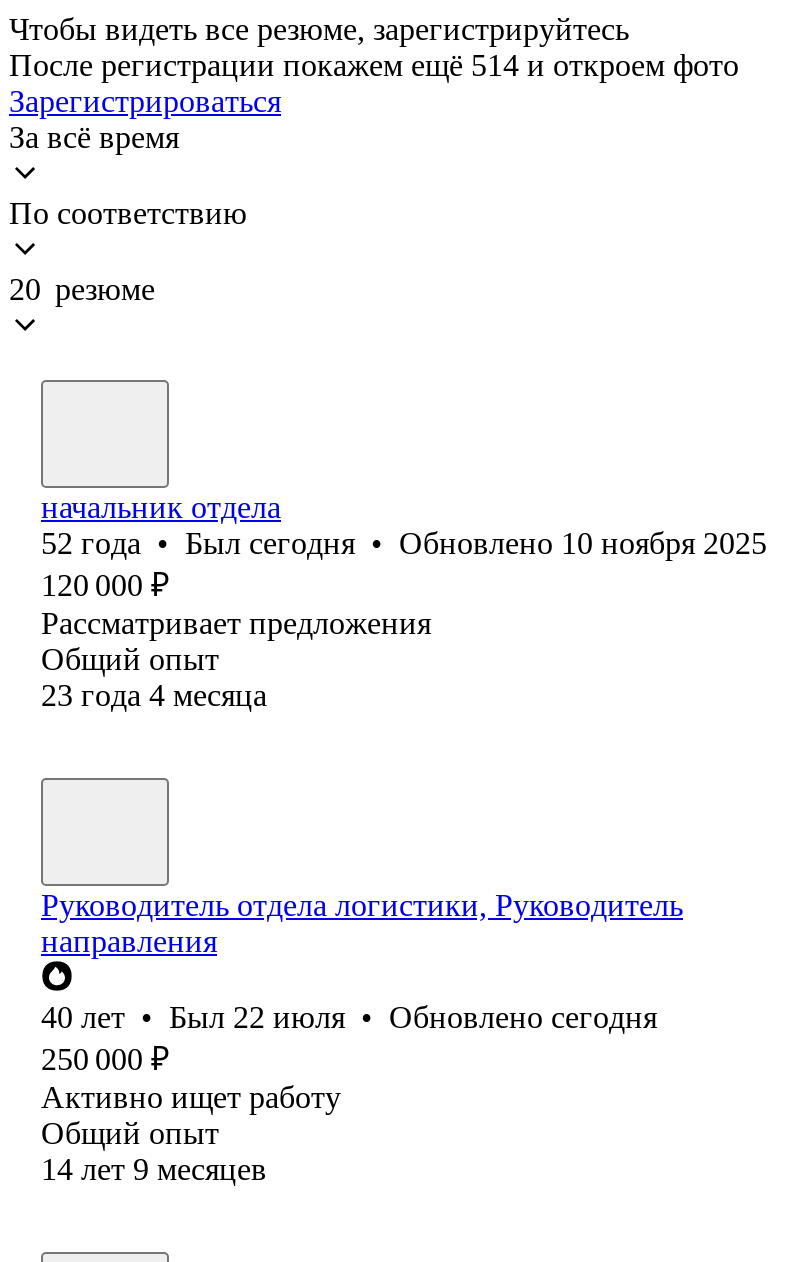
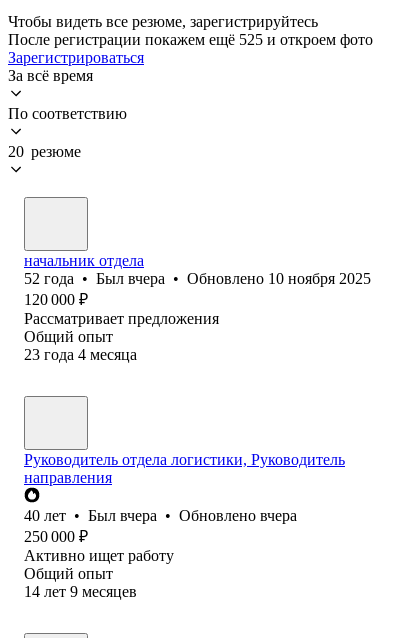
[9,48,739,82] После регистрации покажем ещё 514 и откроем фото -> [8,31,373,48] После регистрации покажем ещё 525 и откроем фото
[41,526,767,560] 52 года • Был сегодня • Обновлено 10 ноября 2025 -> [24,270,371,287] 52 года • Был вчера • Обновлено 10 ноября 2025
[41,1000,657,1034] 40 лет • Был 22 июля • Обновлено сегодня -> [24,507,297,524] 40 лет • Был вчера • Обновлено вчера

